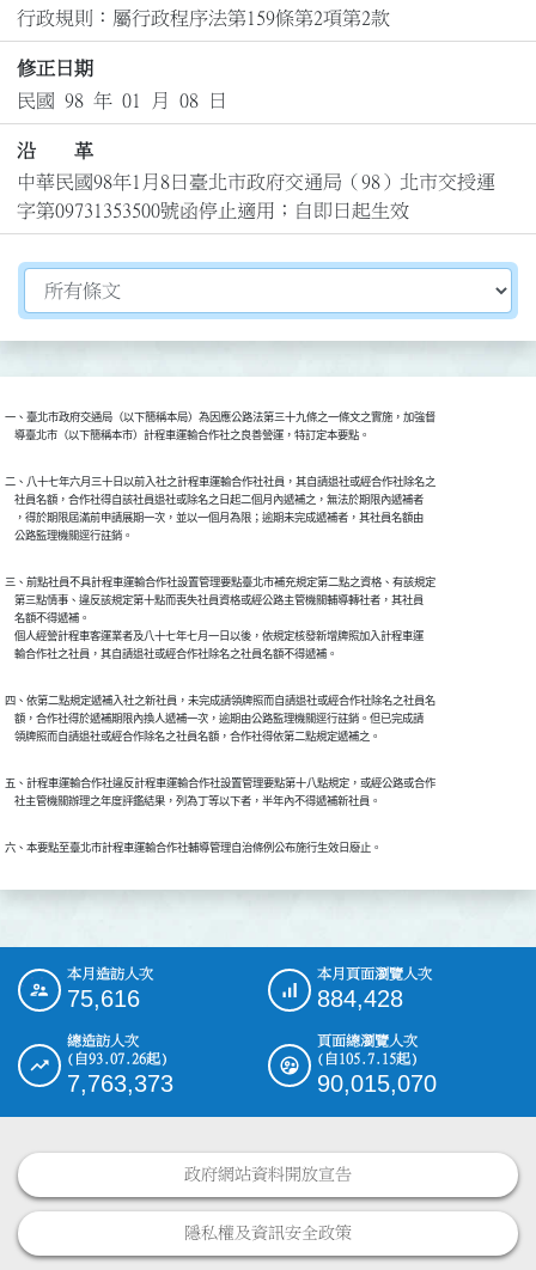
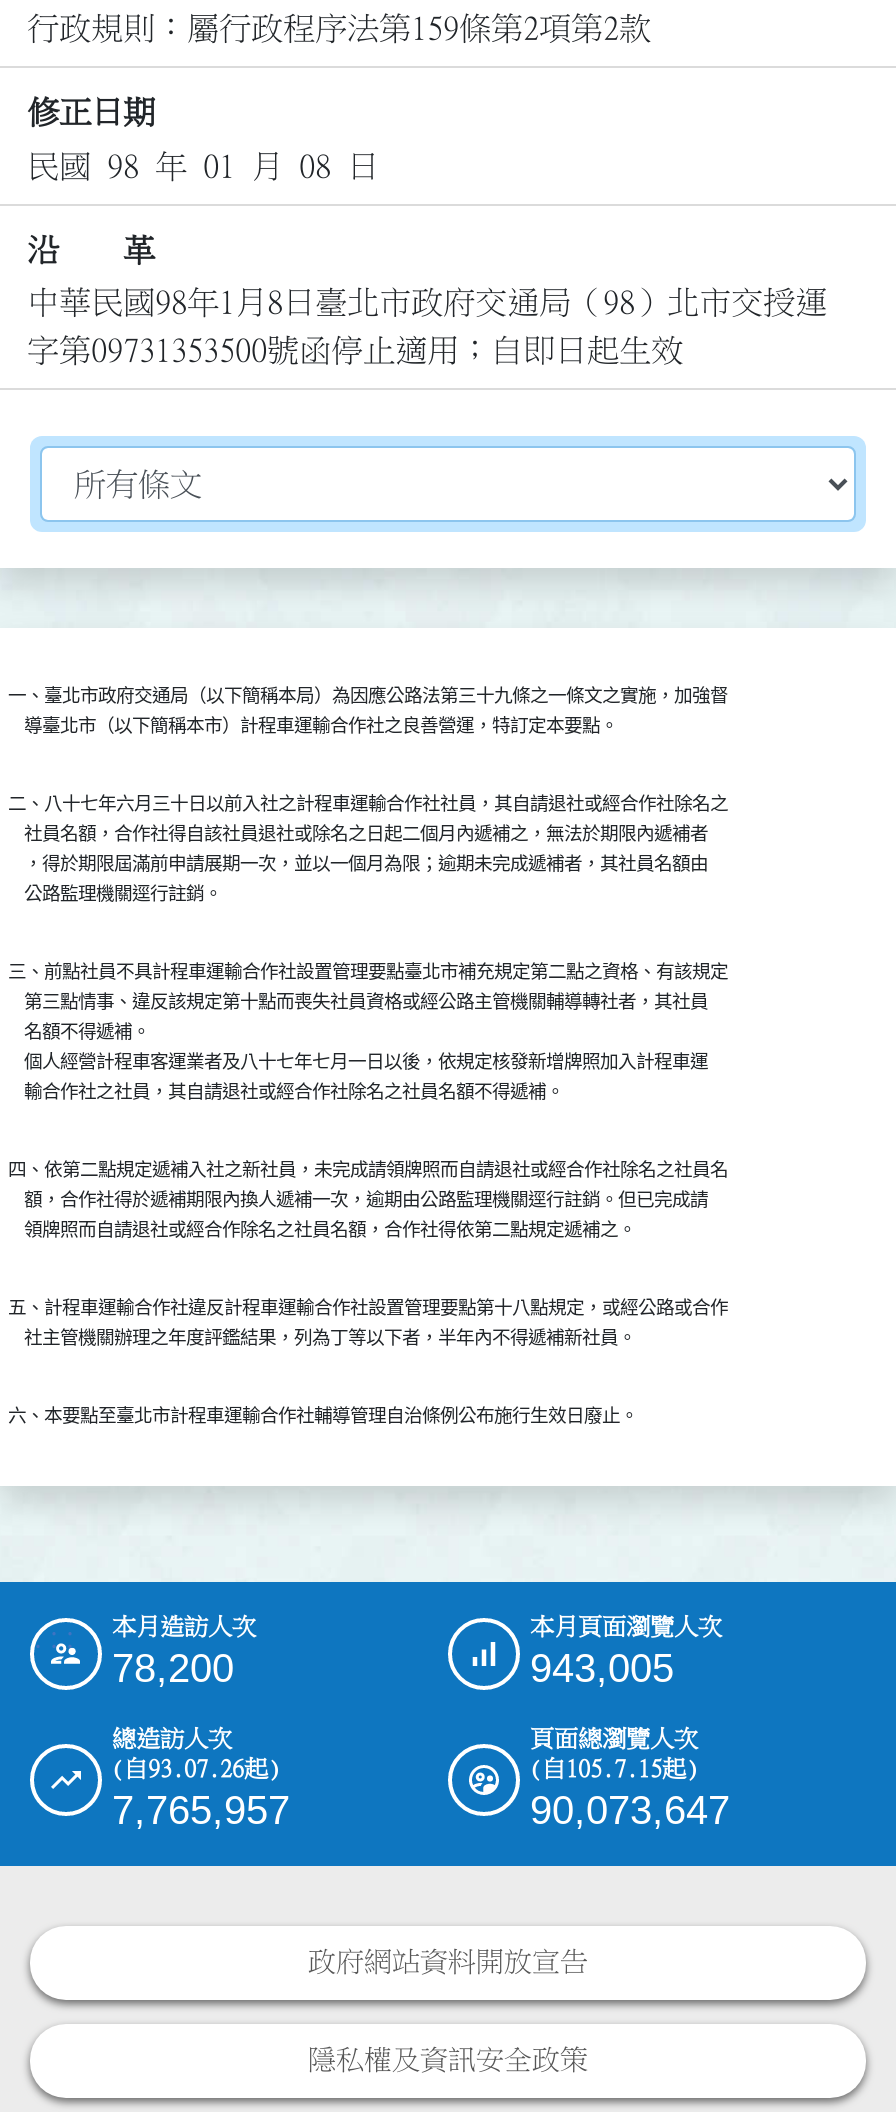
[67,986,140,1012] 75,616 -> [112,1647,234,1691] 78,200
[317,986,403,1012] 884,428 -> [530,1647,674,1691] 943,005
[67,1071,173,1097] 7,763,373 -> [112,1789,290,1833] 7,765,957
[317,1071,437,1097] 90,015,070 -> [530,1789,730,1833] 90,073,647

